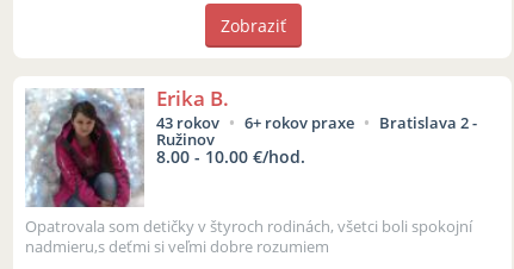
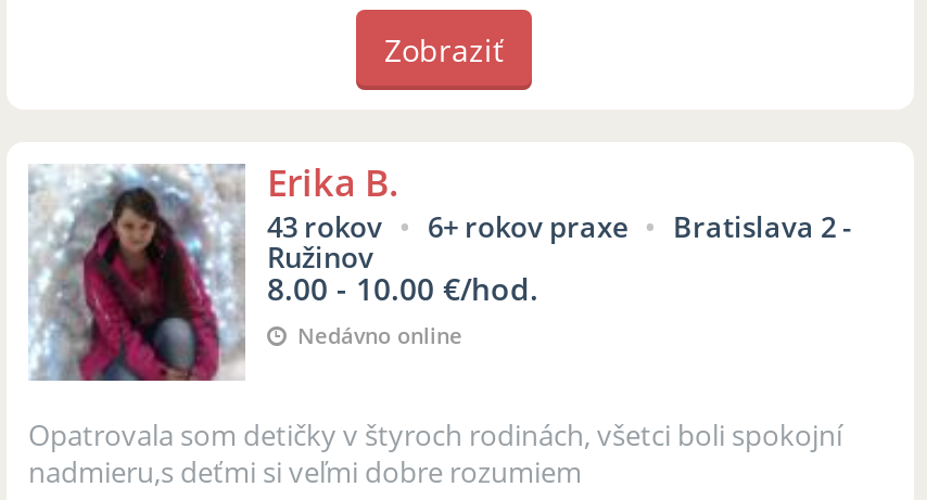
none -> [297,320,462,350] Nedávno online

